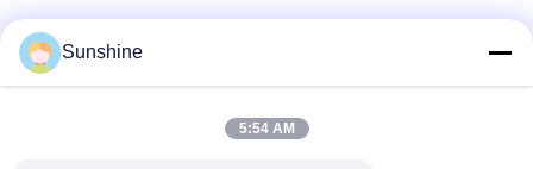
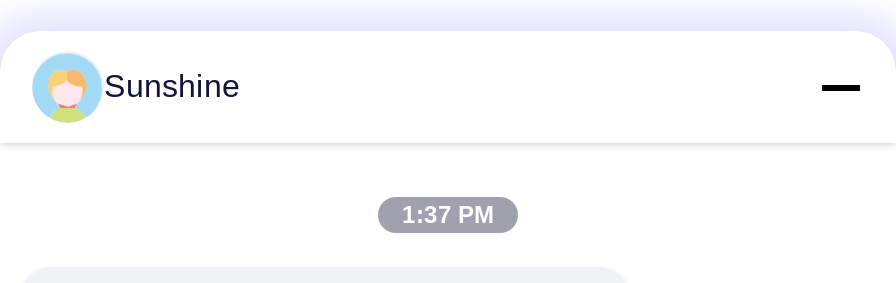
[239,120,294,137] 5:54 AM -> [402,201,494,229] 1:37 PM

